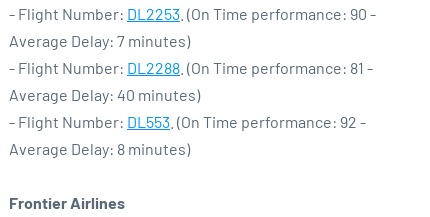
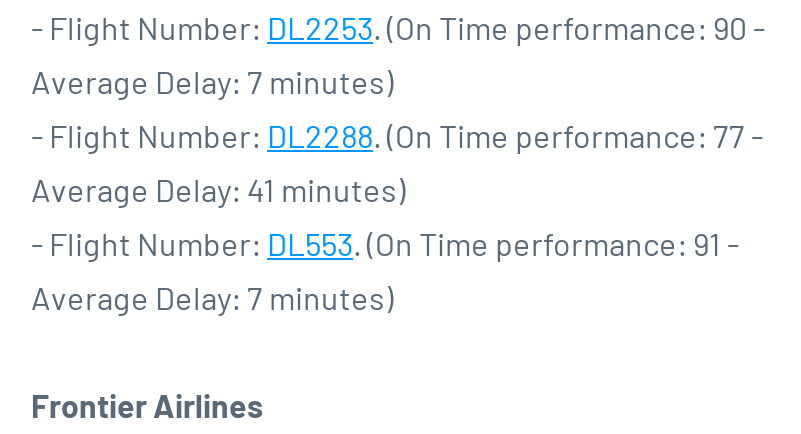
[9,58,373,77] - Flight Number: DL2288. (On Time performance: 81 - -> [31,116,763,154] - Flight Number: DL2288. (On Time performance: 77 -
[9,85,200,104] Average Delay: 40 minutes) -> [31,170,405,208] Average Delay: 41 minutes)
[9,112,366,131] - Flight Number: DL553. (On Time performance: 92 - -> [31,224,739,262] - Flight Number: DL553. (On Time performance: 91 -
[9,139,190,158] Average Delay: 8 minutes) -> [31,278,393,316] Average Delay: 7 minutes)

